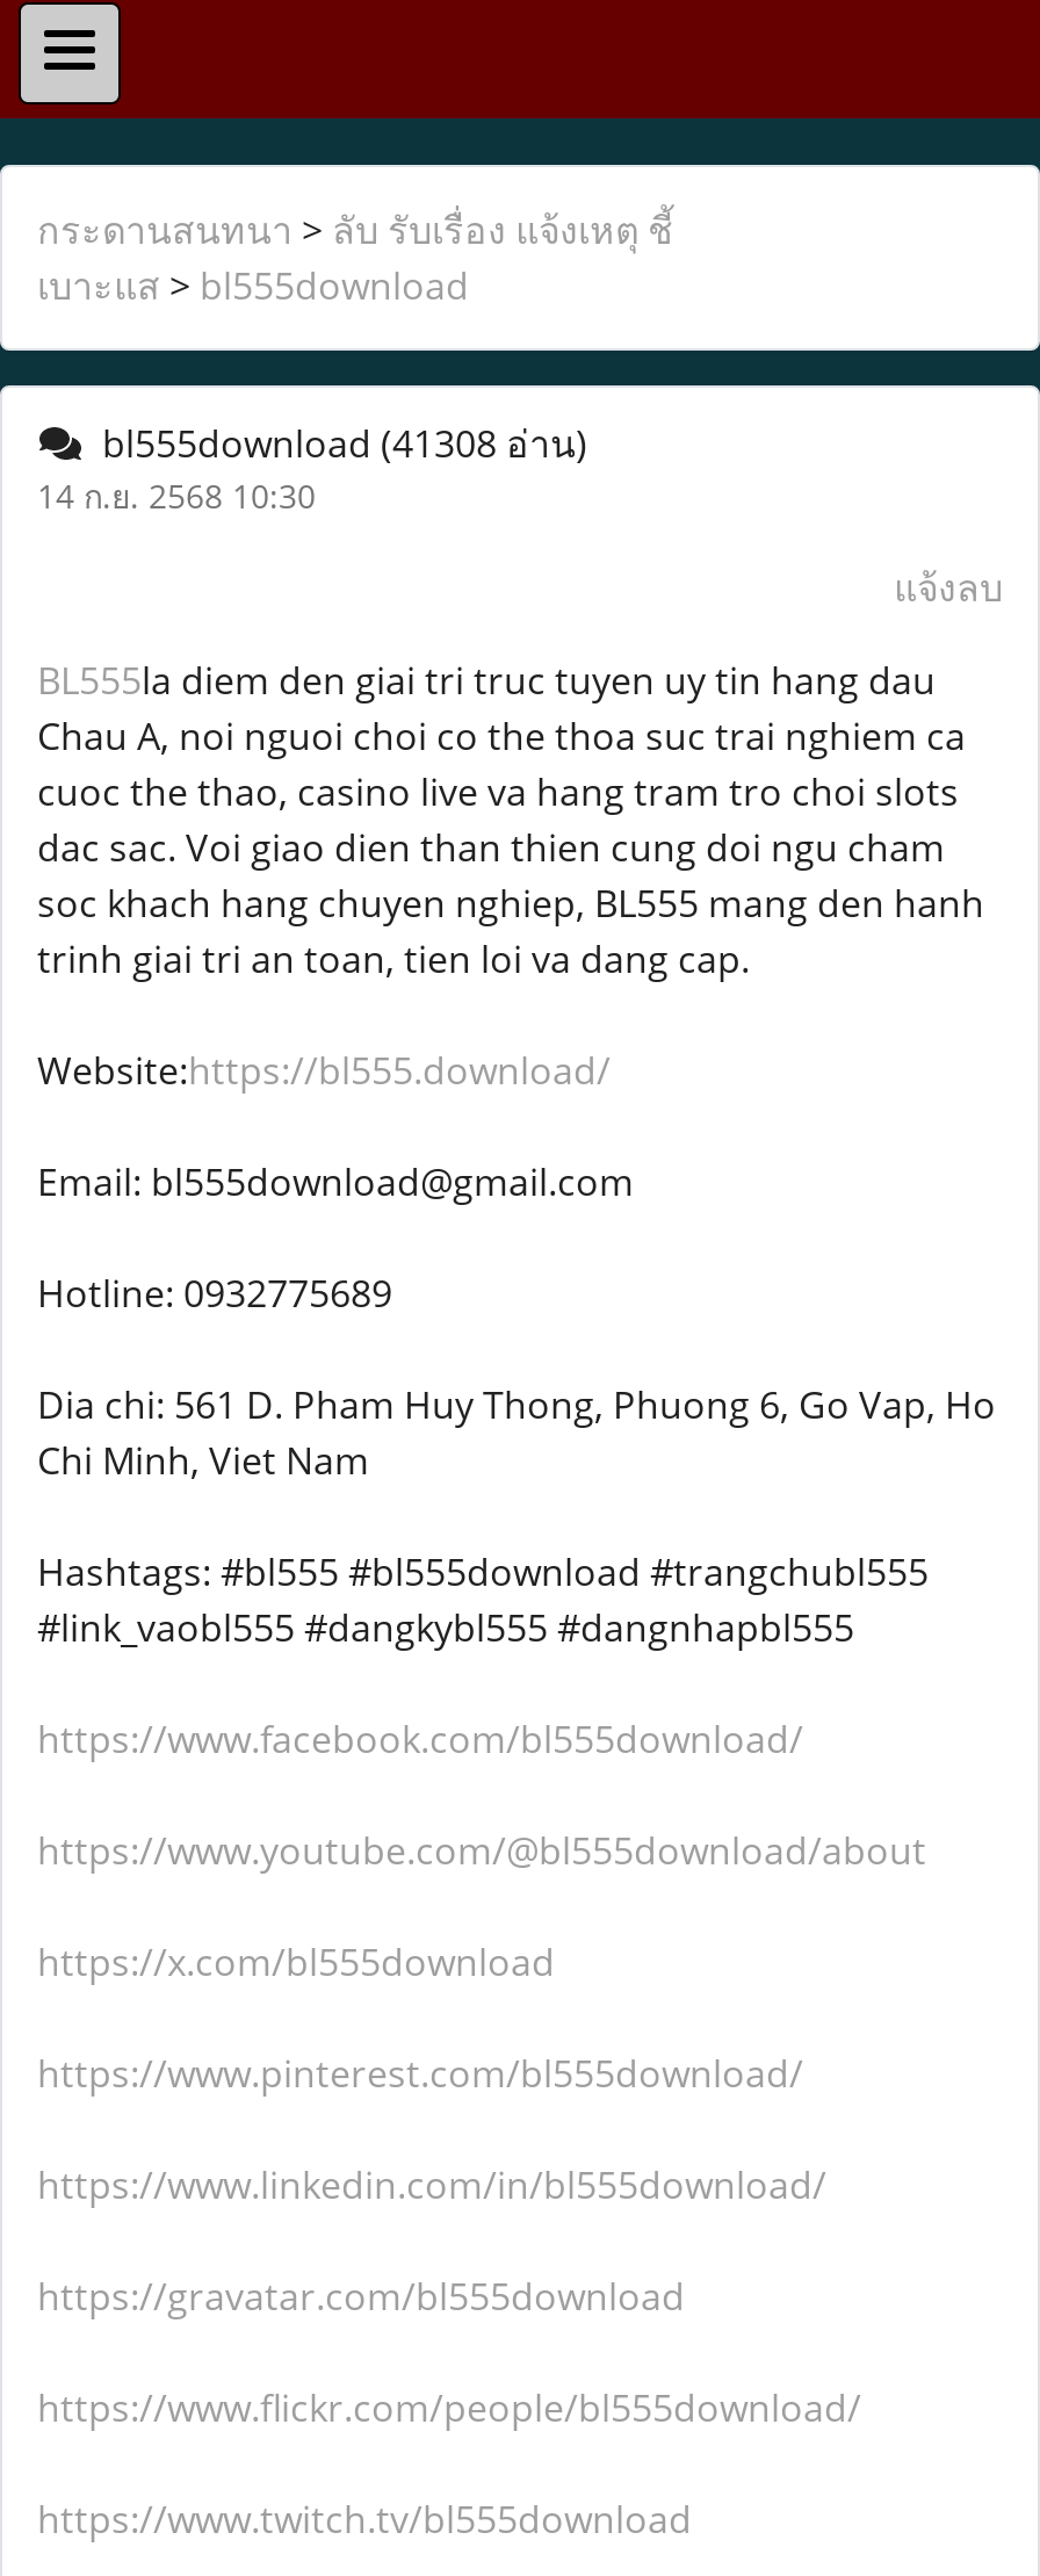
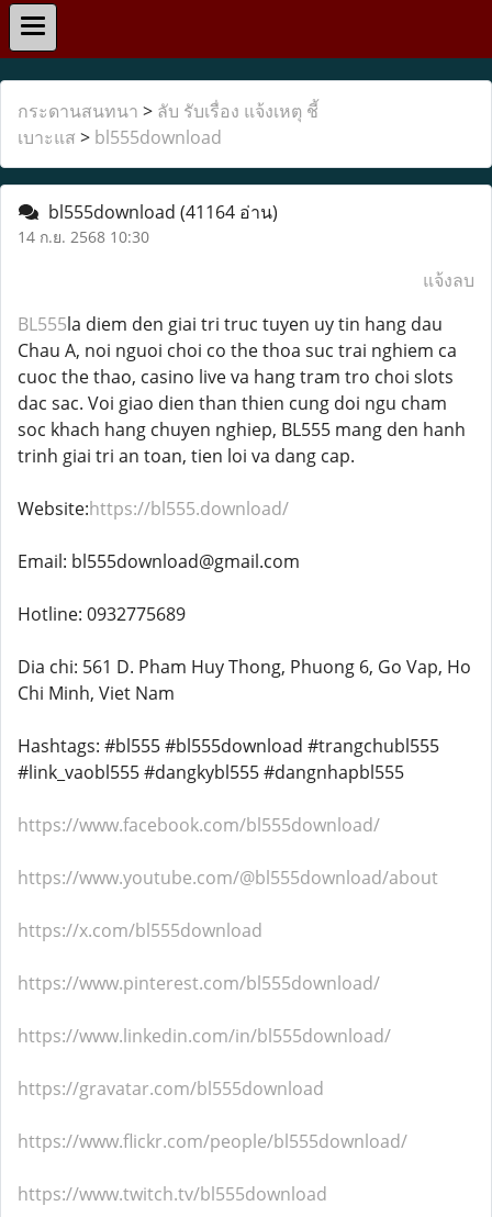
[84,418,587,469] bl555download (41308 อ่าน) -> [40,200,278,224] bl555download (41164 อ่าน)

